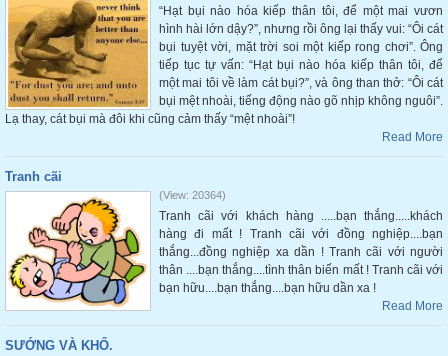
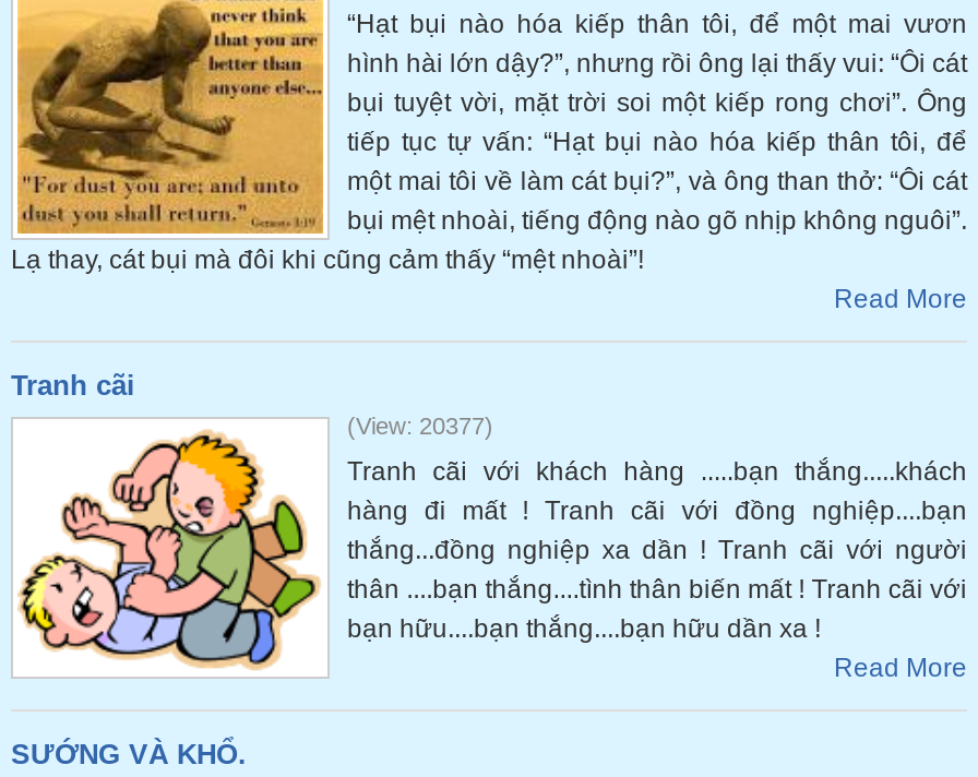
[159,189,226,201] (View: 20364) -> [347,413,493,439] (View: 20377)

